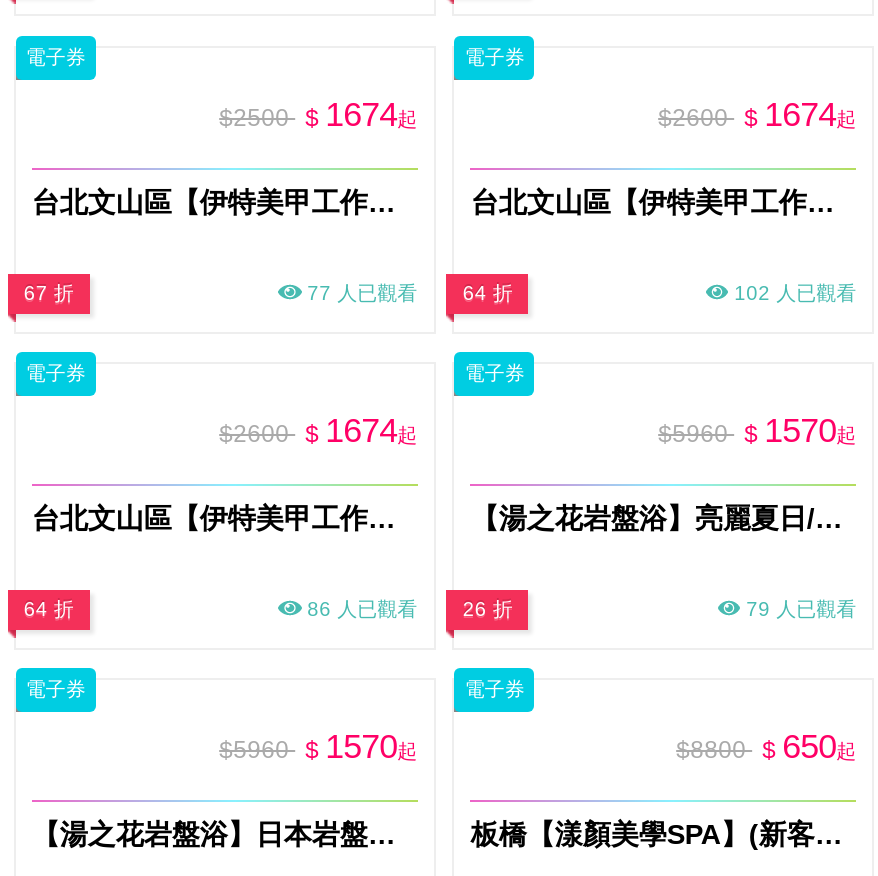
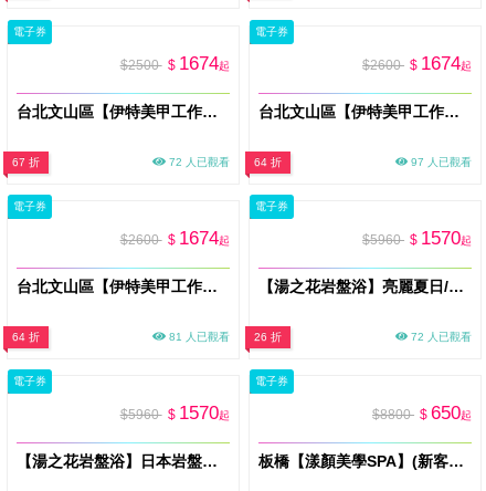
[301,281,417,303] 77 人已觀看 -> [165,155,229,168] 72 人已觀看
[728,281,856,303] 102 人已觀看 -> [408,155,472,168] 97 人已觀看
[301,598,417,620] 86 人已觀看 -> [165,331,229,343] 81 人已觀看
[740,598,856,620] 79 人已觀看 -> [408,331,472,343] 72 人已觀看

